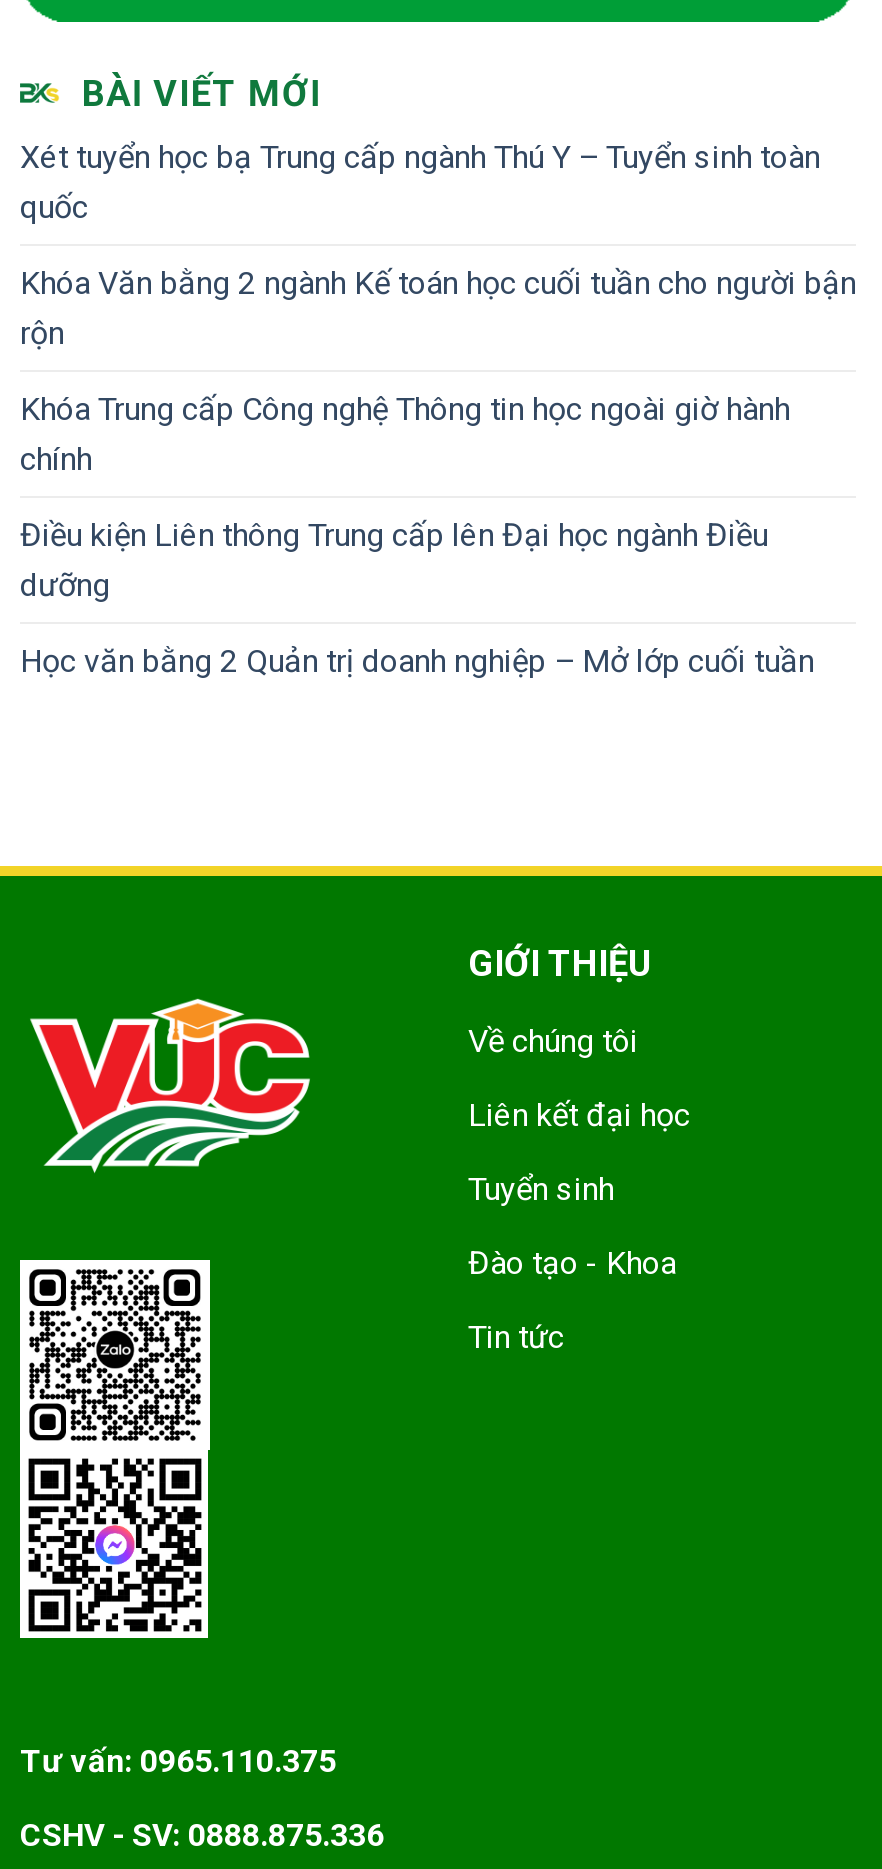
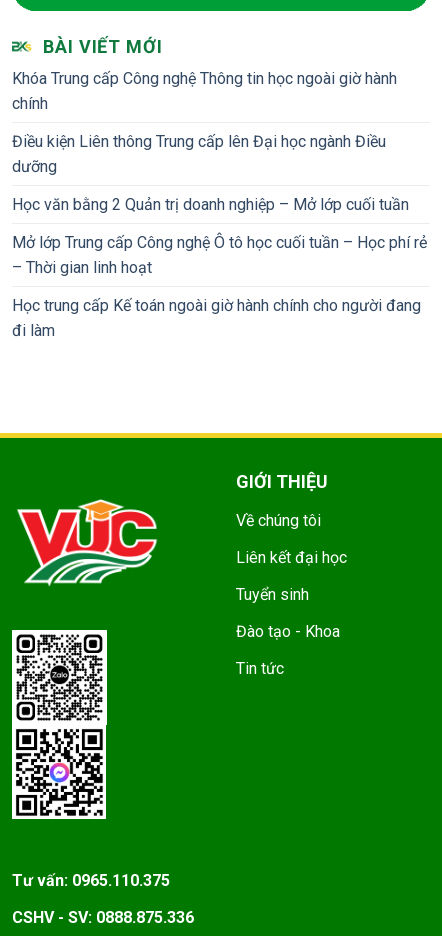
[20,138,856,352] Xét tuyển học bạ Trung cấp ngành Thú Y – Tuyển sinh toàn | quốc | Khóa Văn bằng 2 ngành Kế toán học cuối tuần cho người bận | rộn -> none
moved [20,390,814,680] -> [12,69,409,214]: Khóa Trung cấp Công nghệ Thông tin học ngoài giờ hành | chính | Điều kiện Liên thông Trung cấp lên Đại học ngành Điều | dưỡng | Học văn bằng 2 Quản trị doanh nghiệp – Mở lớp cuối tuần
none -> [12,233,427,340] Mở lớp Trung cấp Công nghệ Ô tô học cuối tuần – Học phí rẻ | – Thời gian linh hoạt | Học trung cấp Kế toán ngoài giờ hành chính cho người đang | đi làm

